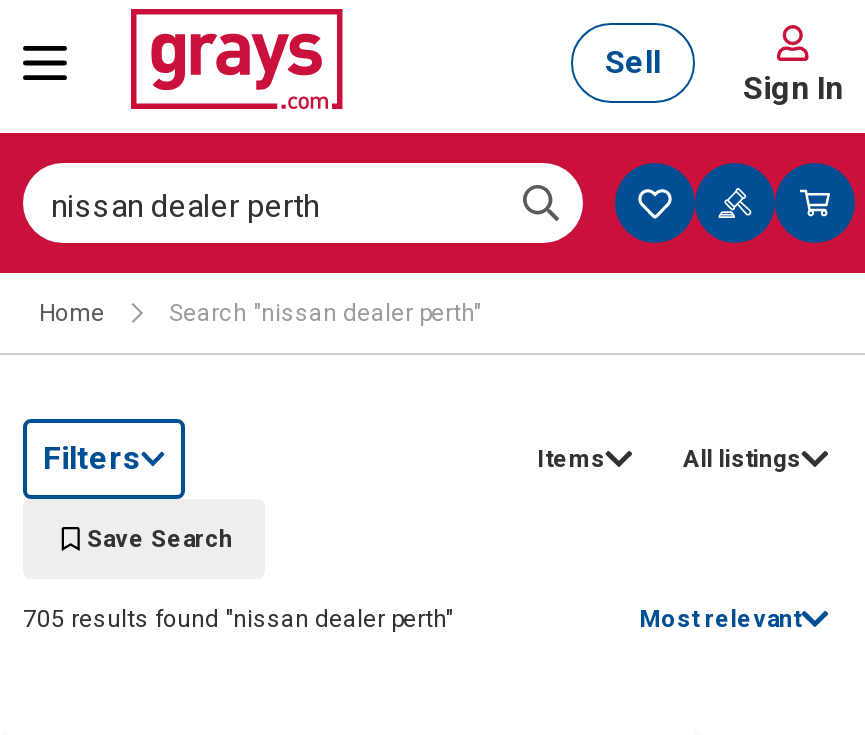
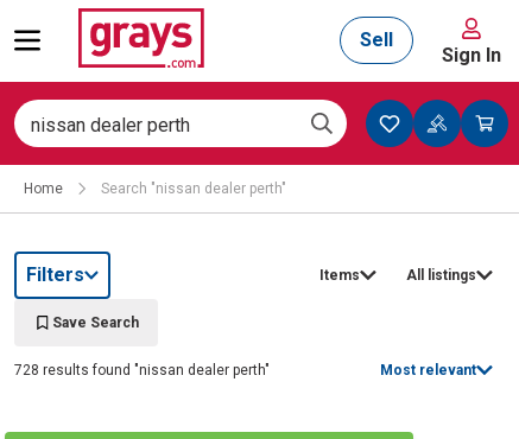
[23,605,453,633] 705 results found "nissan dealer perth" -> [14,362,270,378] 728 results found "nissan dealer perth"

